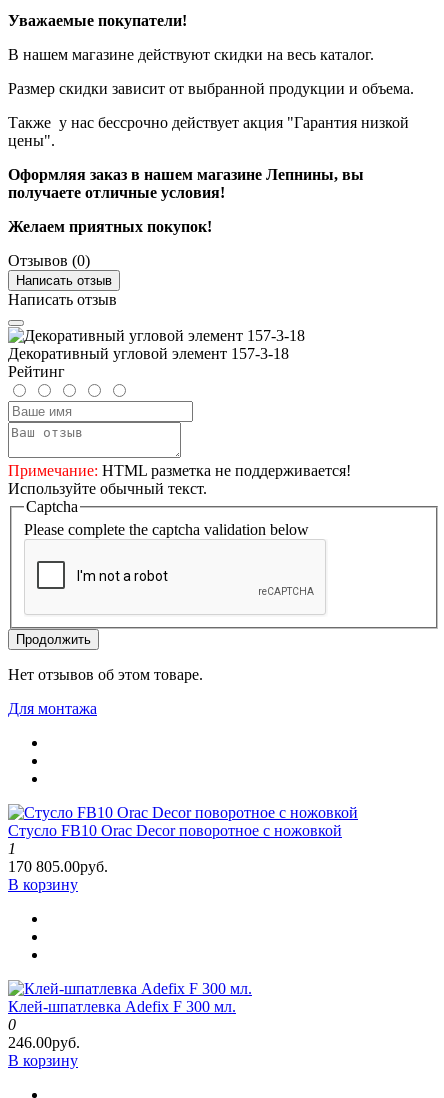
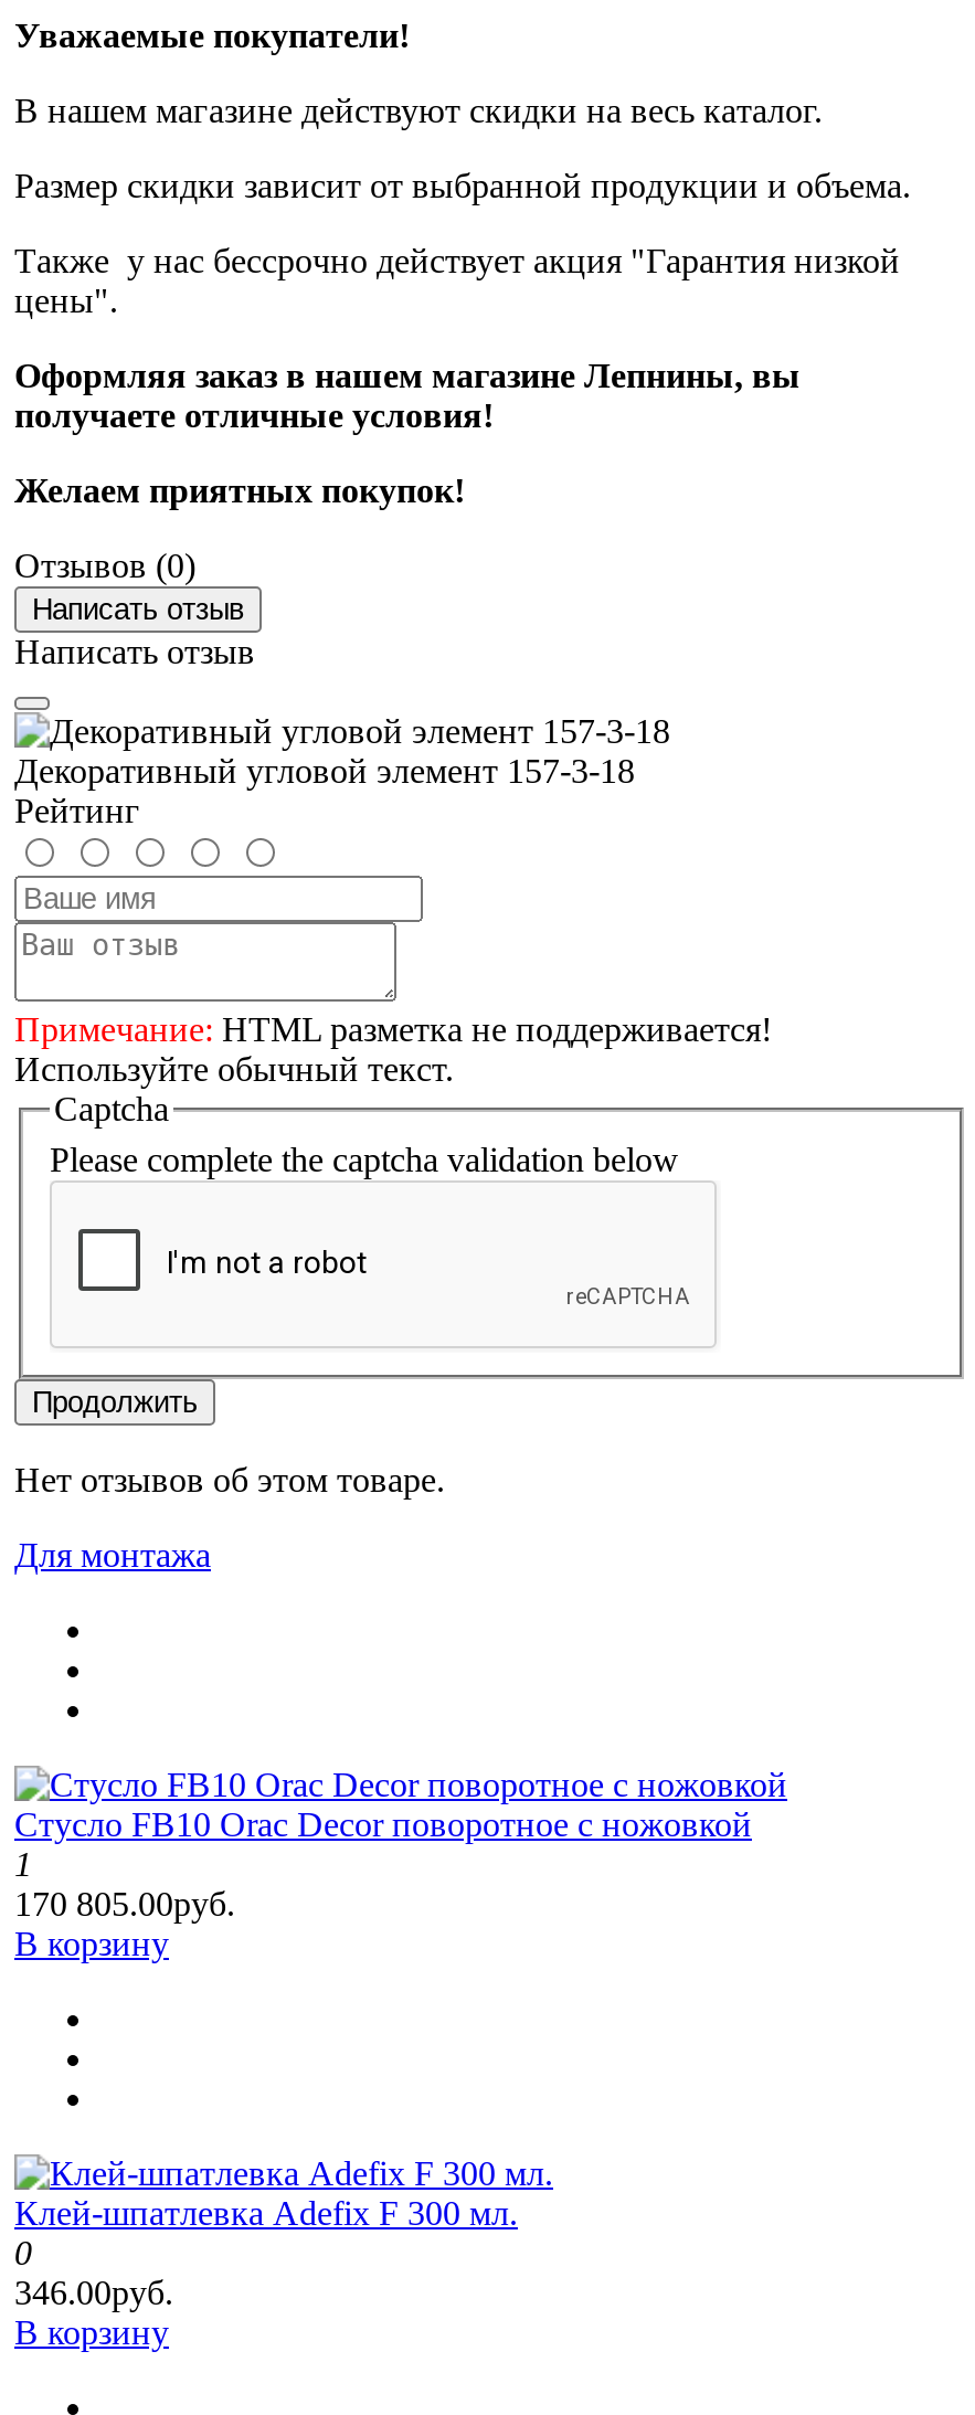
[8,1034,80,1051] 246.00руб. -> [14,2275,173,2312] 346.00руб.

